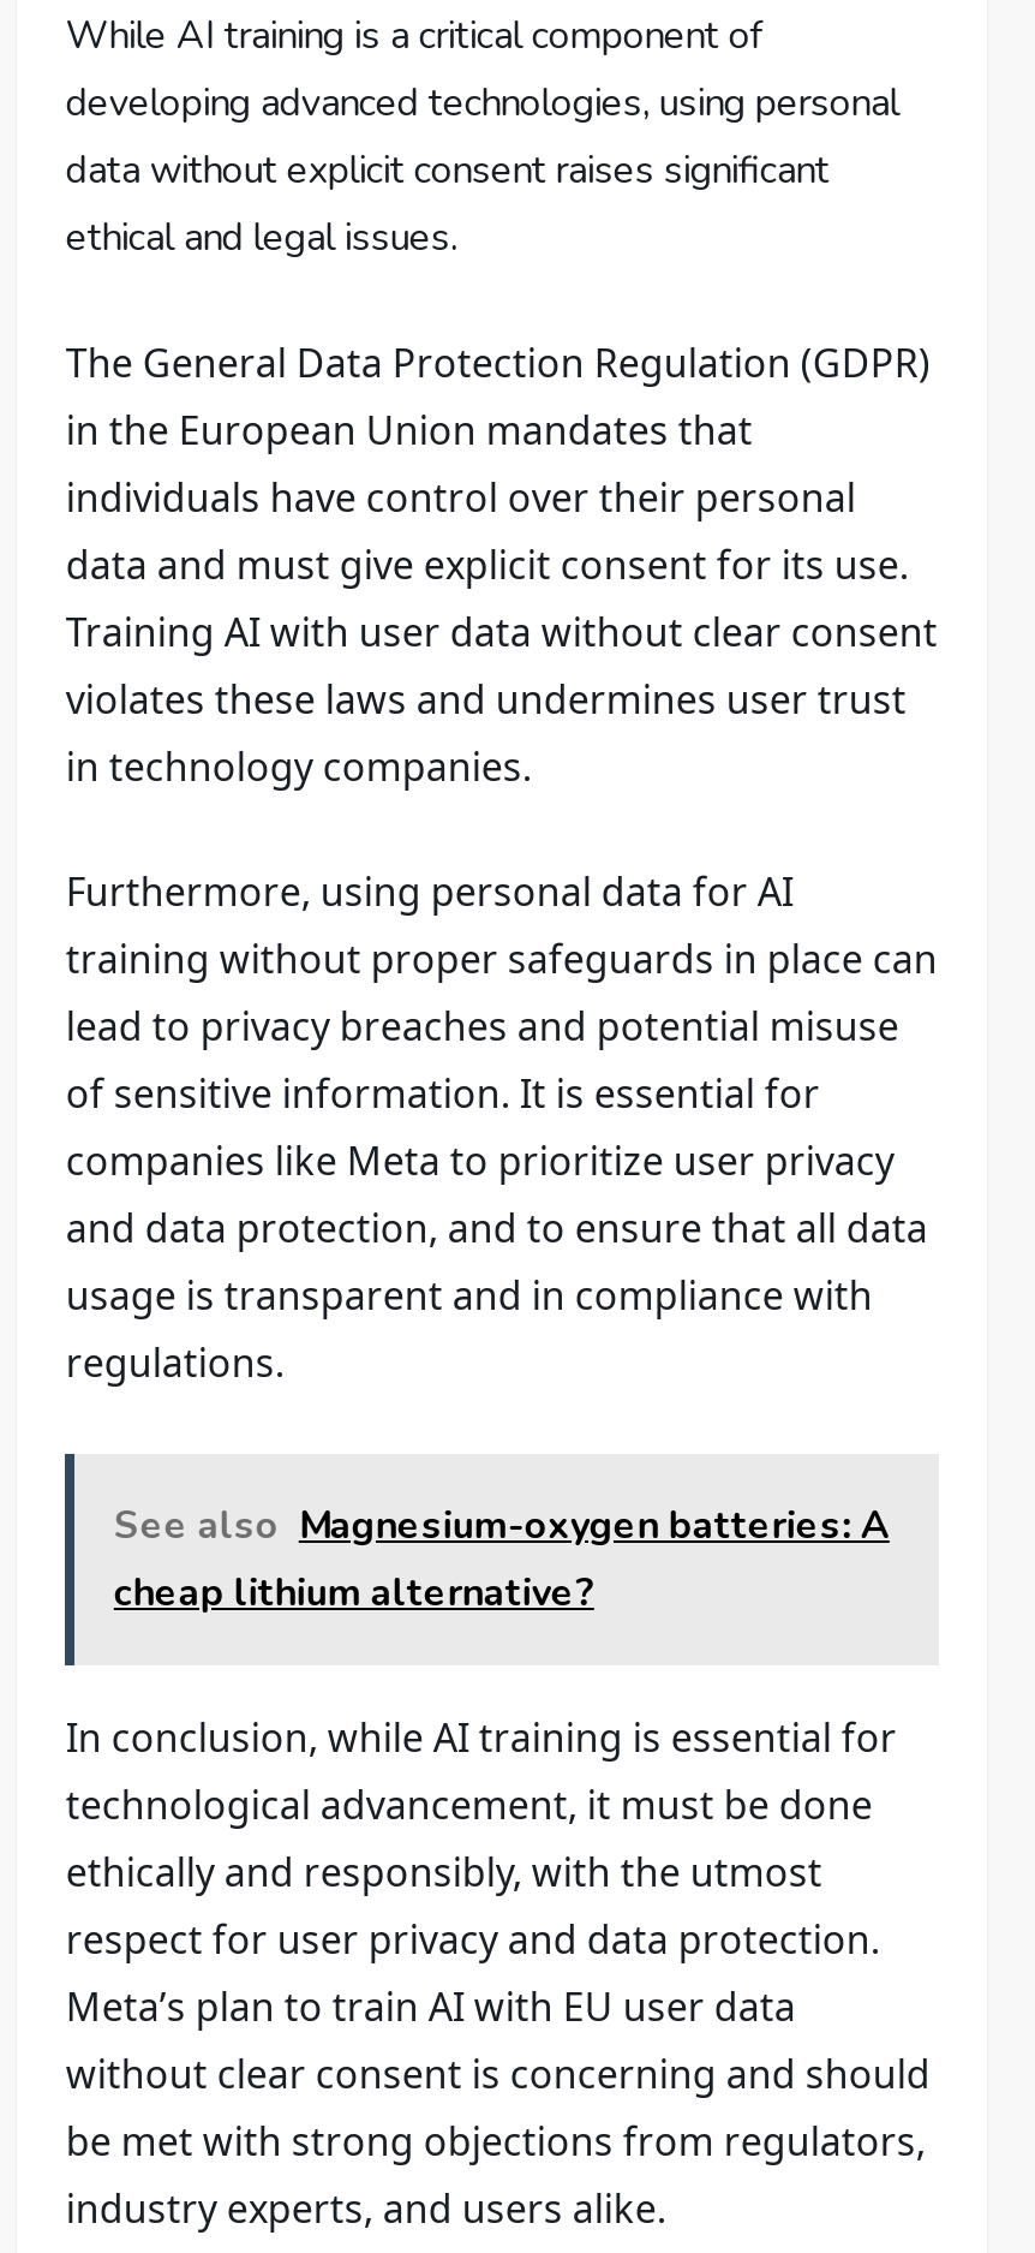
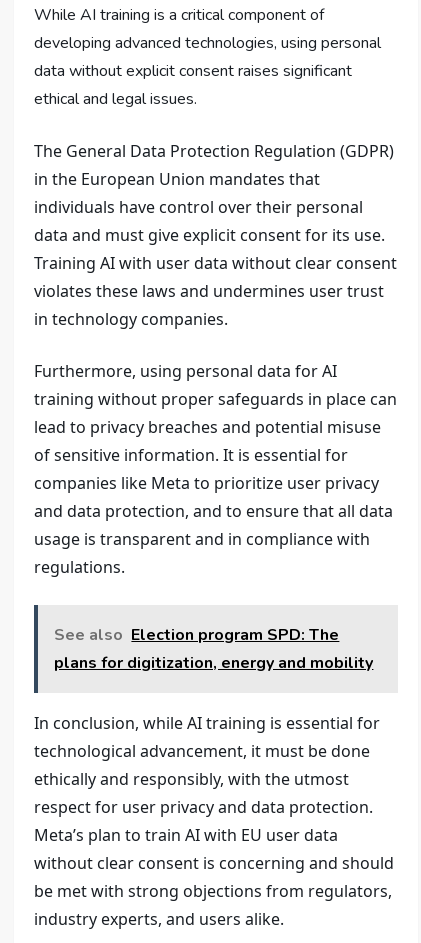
[114,1500,889,1620] See also Magnesium-oxygen batteries: A | cheap lithium alternative? -> [54,624,373,674] See also Election program SPD: The | plans for digitization, energy and mobility

